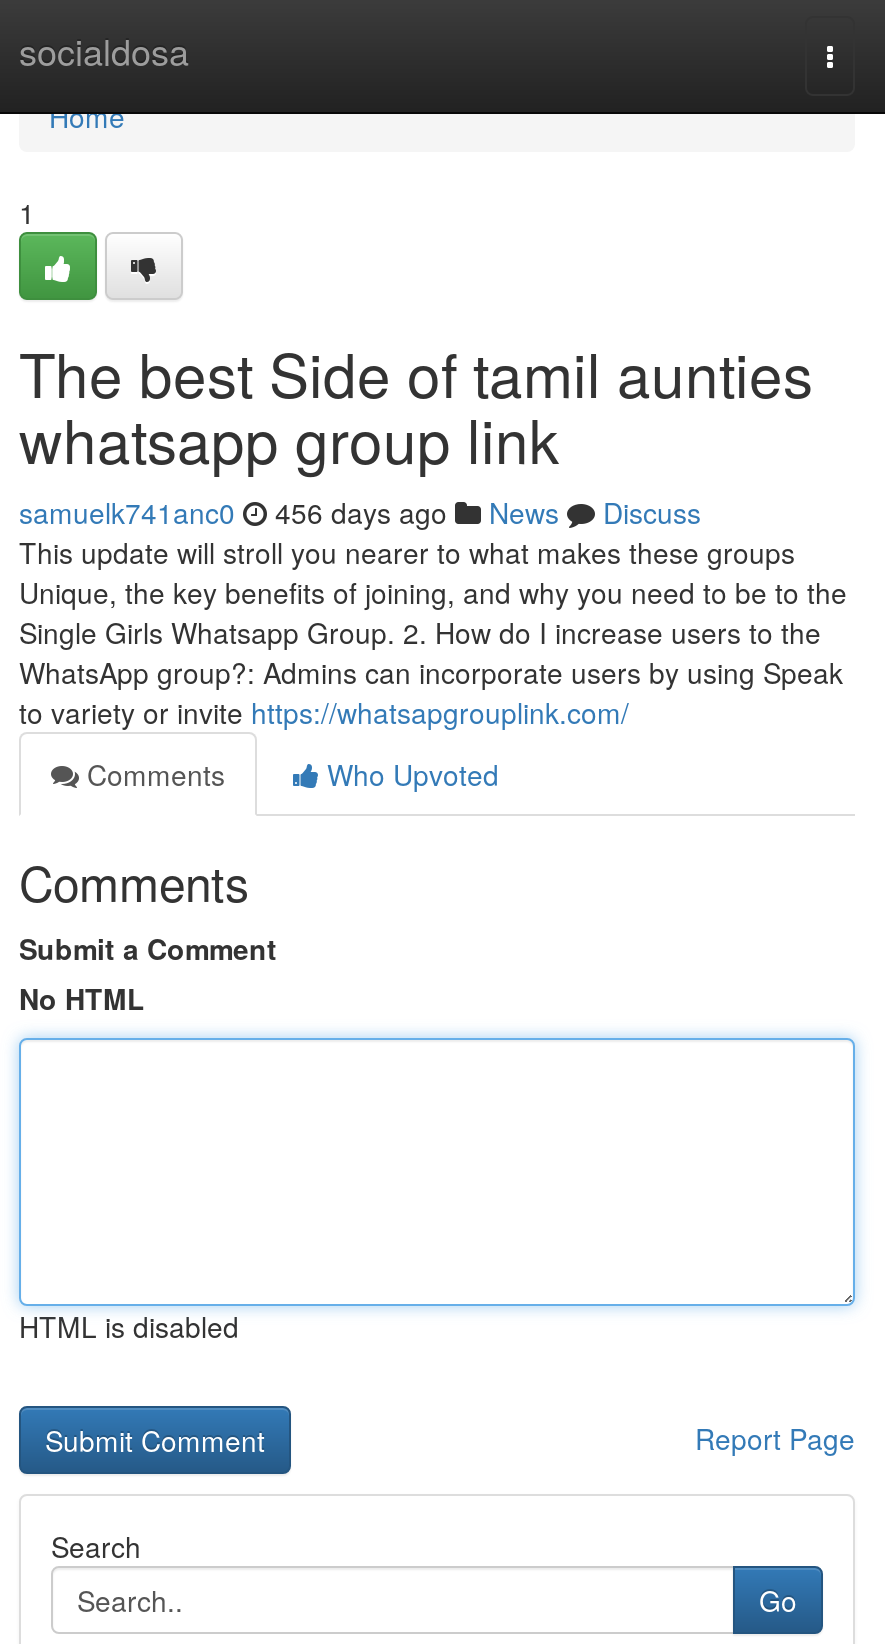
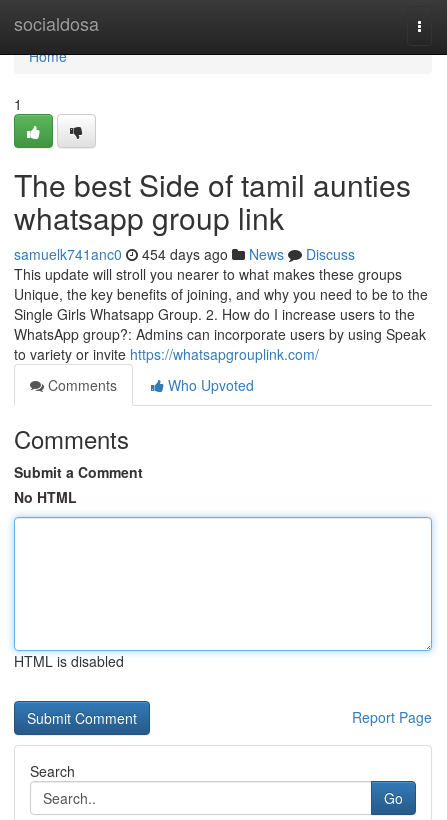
[19,492,701,532] samuelk741anc0 456 days ago News Discuss -> [14,244,355,264] samuelk741anc0 454 days ago News Discuss

